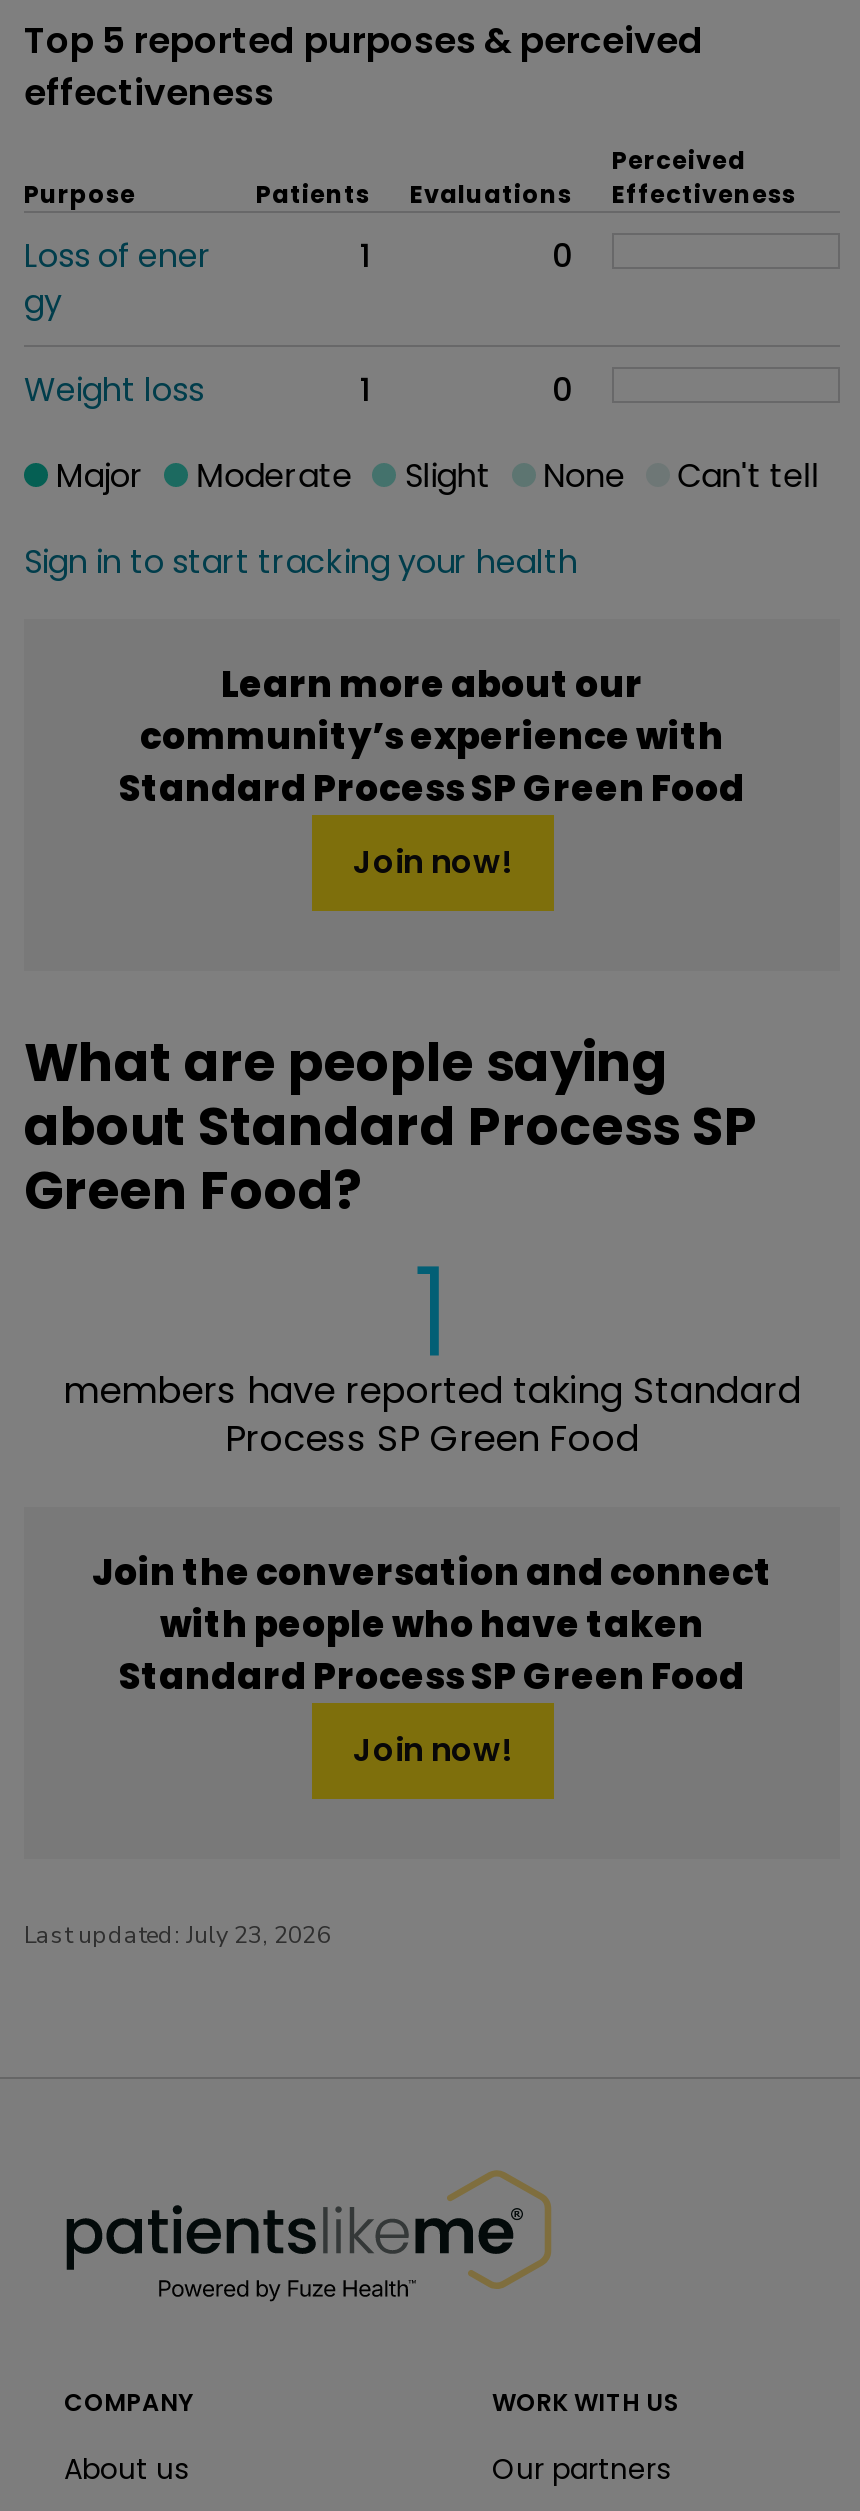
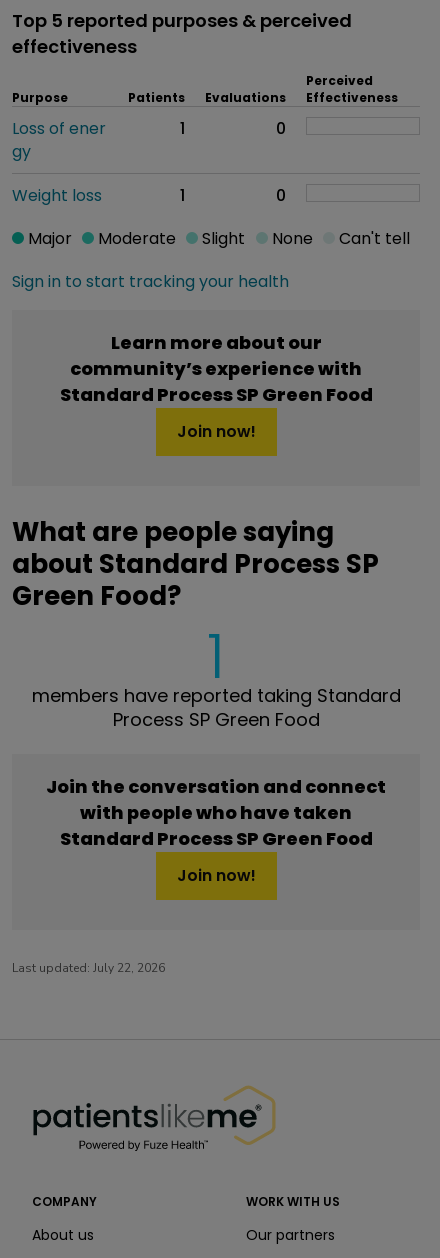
[24,1919,330,1951] Last updated: July 23, 2026 -> [12,960,165,976] Last updated: July 22, 2026

